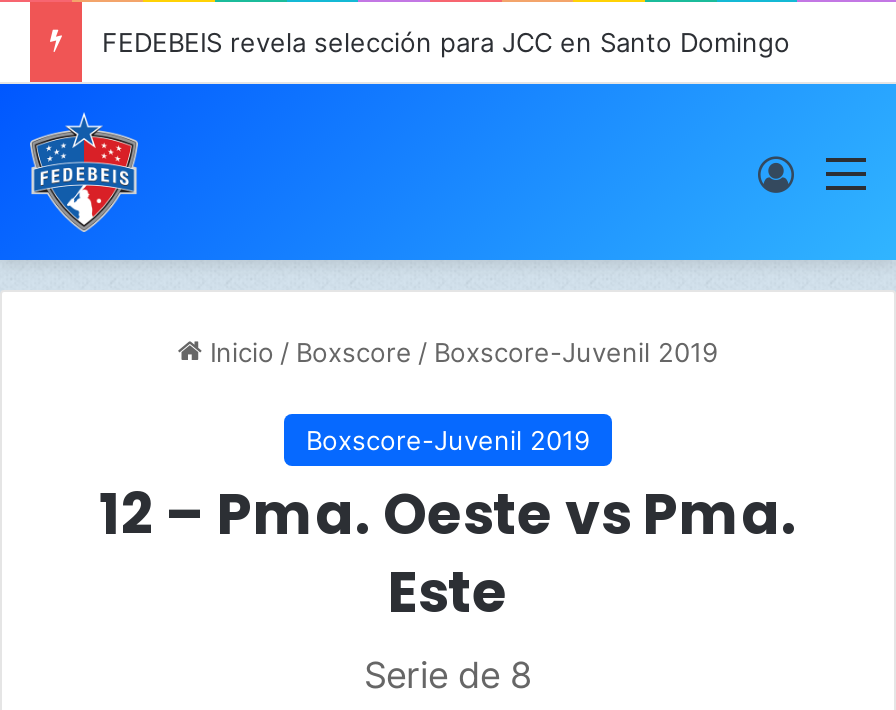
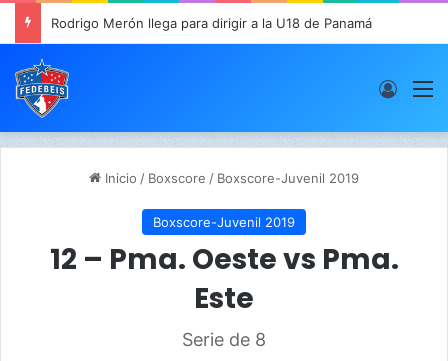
[102,26,790,58] FEDEBEIS revela selección para JCC en Santo Domingo -> [51,15,372,31] Rodrigo Merón llega para dirigir a la U18 de Panamá

